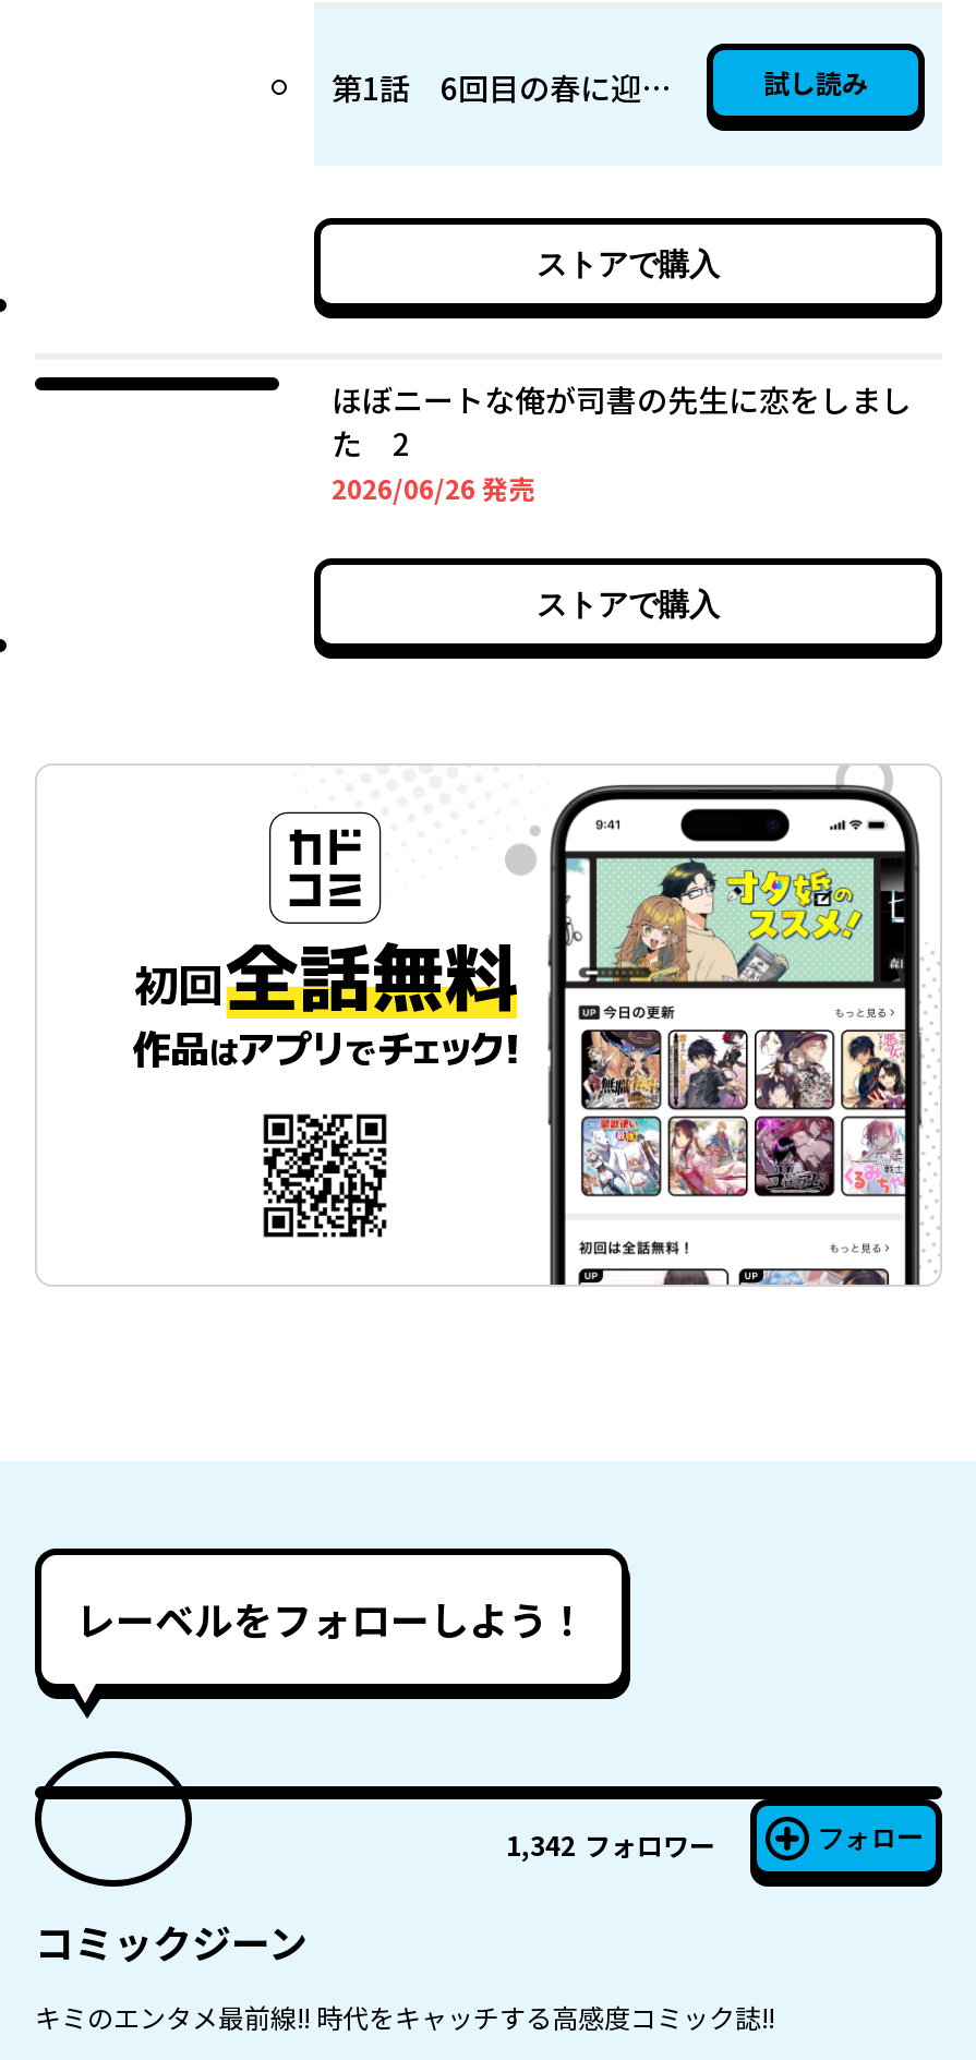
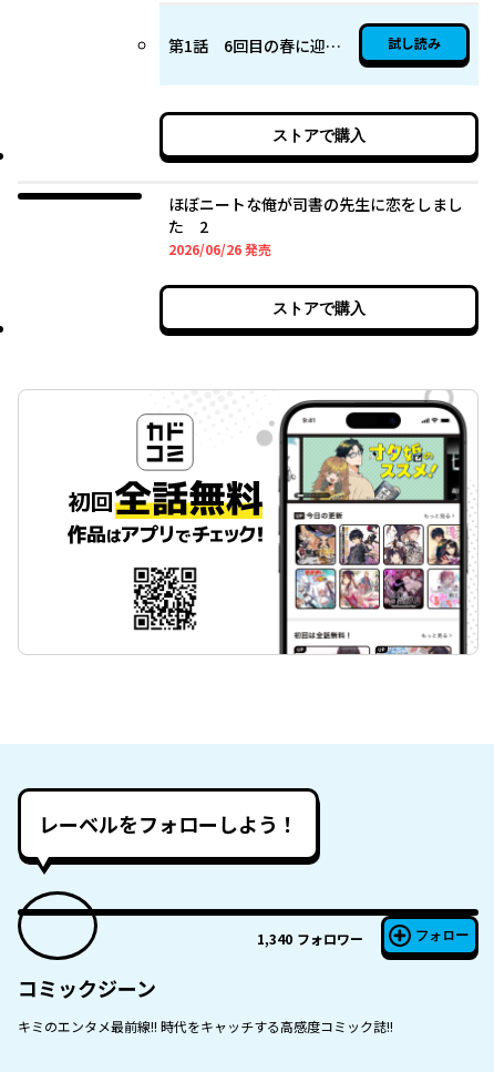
[506,1824,715,1862] 1,342 フォロワー -> [257,928,363,947] 1,340 フォロワー

